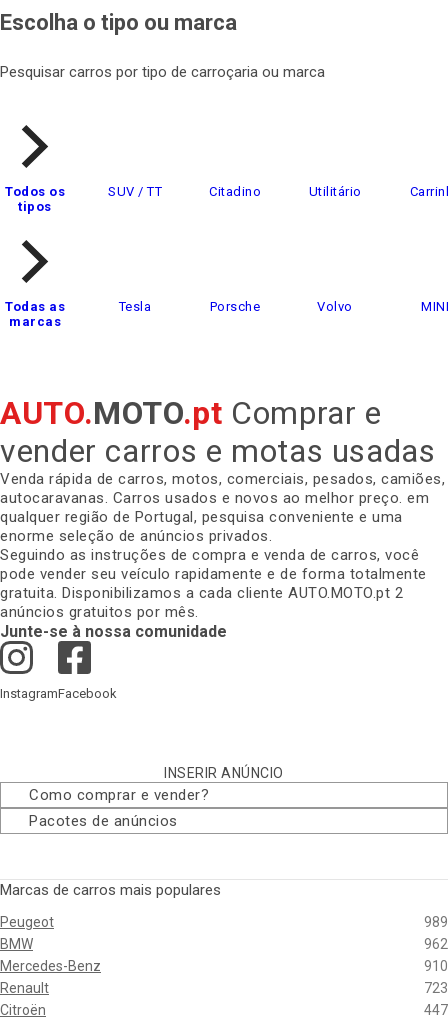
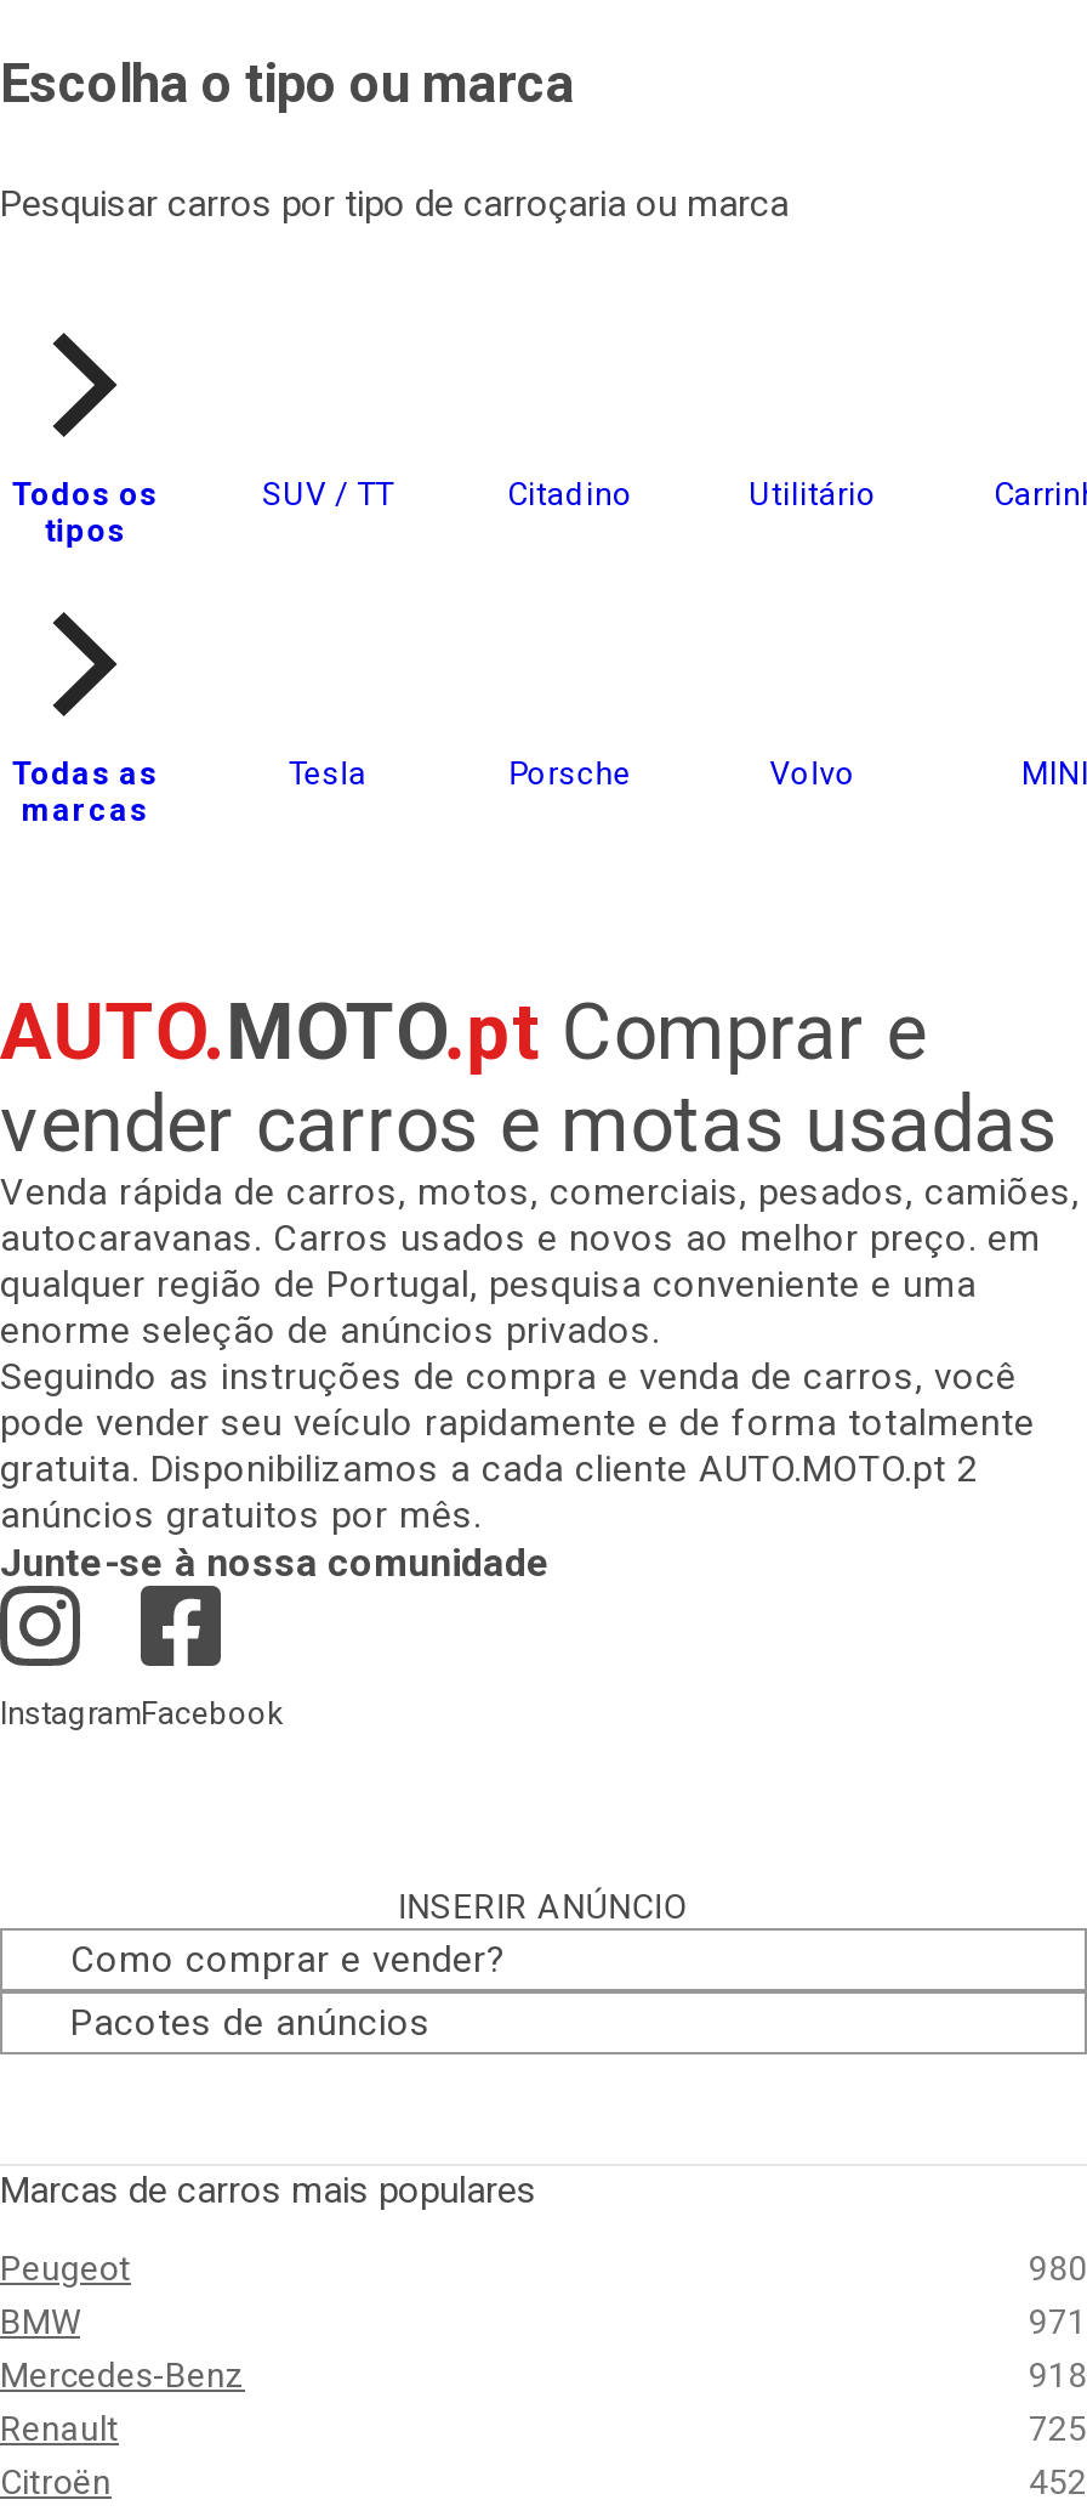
[424,914,448,930] 989 -> [1029,2249,1087,2288] 980
[424,936,448,952] 962 -> [1029,2302,1087,2341] 971
[424,958,448,974] 910 -> [1029,2356,1087,2394] 918
[424,980,448,996] 723 -> [1029,2409,1087,2448] 725
[424,1002,448,1018] 447 -> [1029,2462,1087,2501] 452

